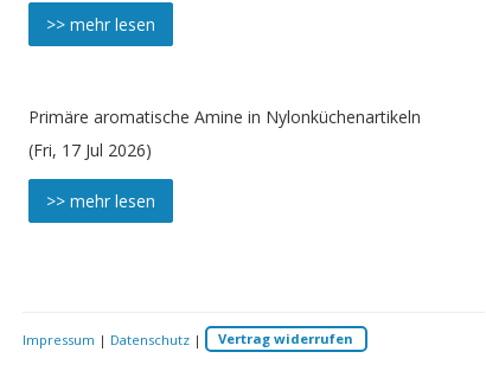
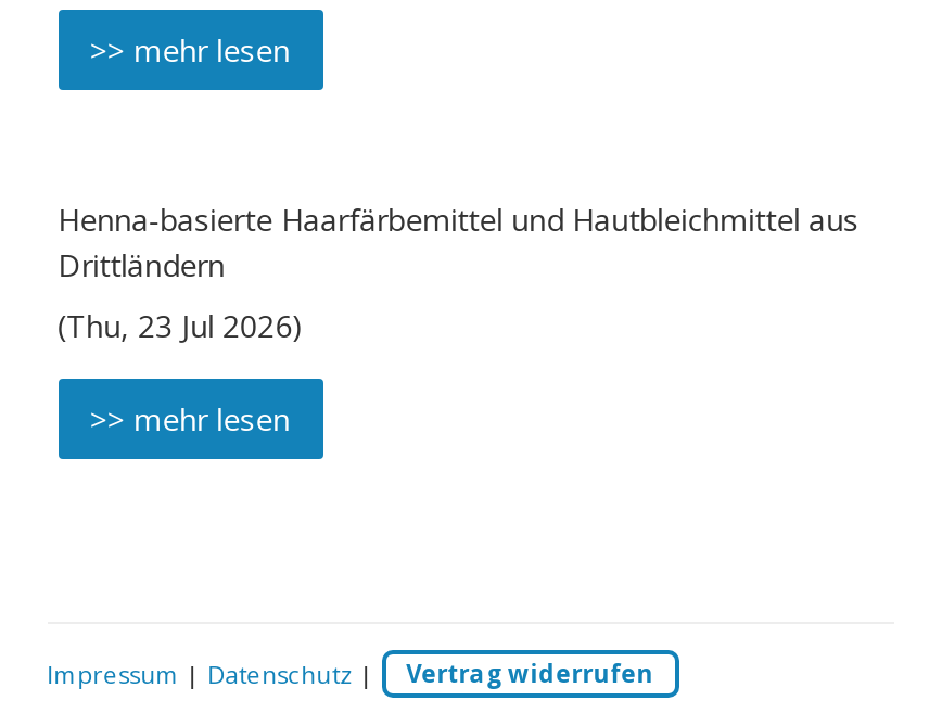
[28,105,420,128] Primäre aromatische Amine in Nylonküchenartikeln -> [58,199,859,286] Henna-basierte Haarfärbemittel und Hautbleichmittel aus | Drittländern
[28,138,151,161] (Fri, 17 Jul 2026) -> [58,305,303,346] (Thu, 23 Jul 2026)

